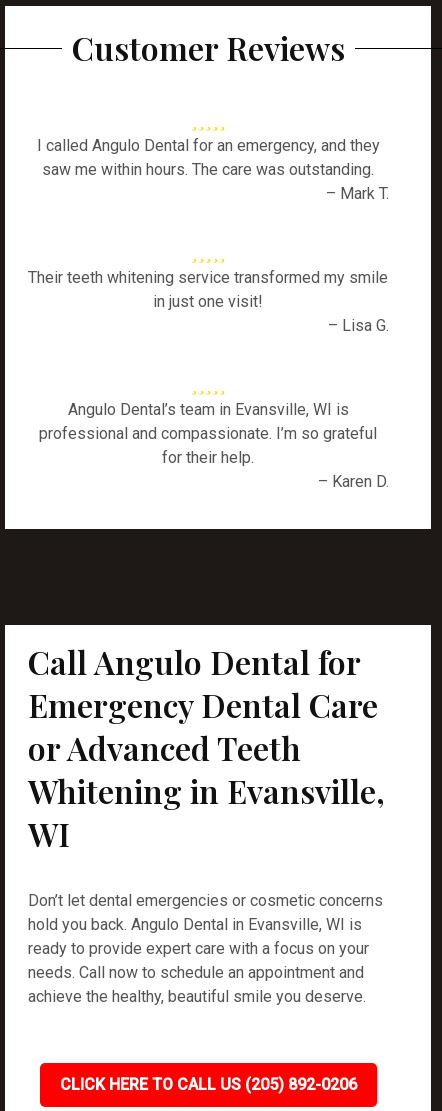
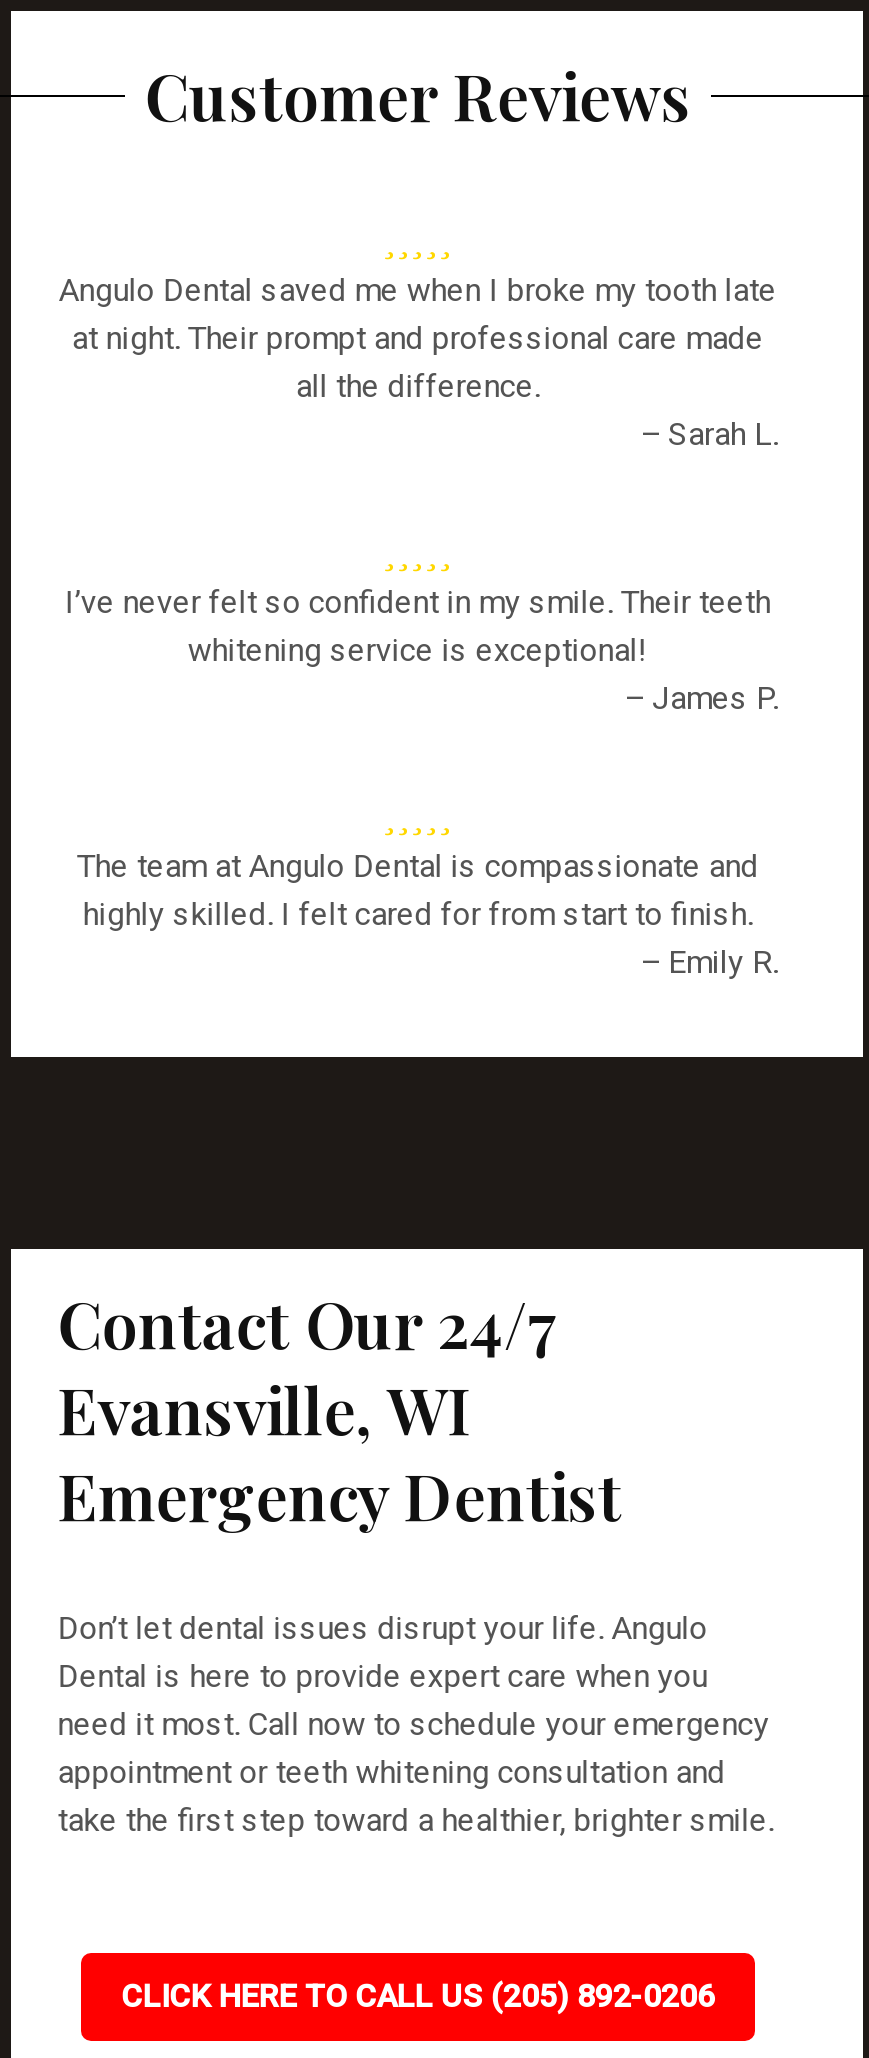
[37,136,388,203] I called Angulo Dental for an emergency, and they | saw me within hours. The care was outstanding. | – Mark T. -> [59,271,778,453] Angulo Dental saved me when I broke my tooth late | at night. Their prompt and professional care made | all the difference. | – Sarah L.
[28,268,388,335] Their teeth whitening service transformed my smile | in just one visit! | – Lisa G. -> [65,583,778,717] I’ve never felt so confident in my smile. Their teeth | whitening service is exceptional! | – James P.
[39,400,388,491] Angulo Dental’s team in Evansville, WI is | professional and compassionate. I’m so grateful | for their help. | – Karen D. -> [77,847,778,981] The team at Angulo Dental is compassionate and | highly skilled. I felt cared for from start to finish. | – Emily R.
[28,640,385,855] Call Angulo Dental for | Emergency Dental Care | or Advanced Teeth | Whitening in Evansville, | WI -> [57,1279,621,1537] Contact Our 24/7 | Evansville, WI | Emergency Dentist
[28,891,383,1006] Don’t let dental emergencies or cosmetic concerns | hold you back. Angulo Dental in Evansville, WI is | ready to provide expert care with a focus on your | needs. Call now to schedule an appointment and | achieve the healthy, beautiful smile you deserve. -> [57,1609,773,1839] Don’t let dental issues disrupt your life. Angulo | Dental is here to provide expert care when you | need it most. Call now to schedule your emergency | appointment or teeth whitening consultation and | take the first step toward a healthier, brighter smile.

